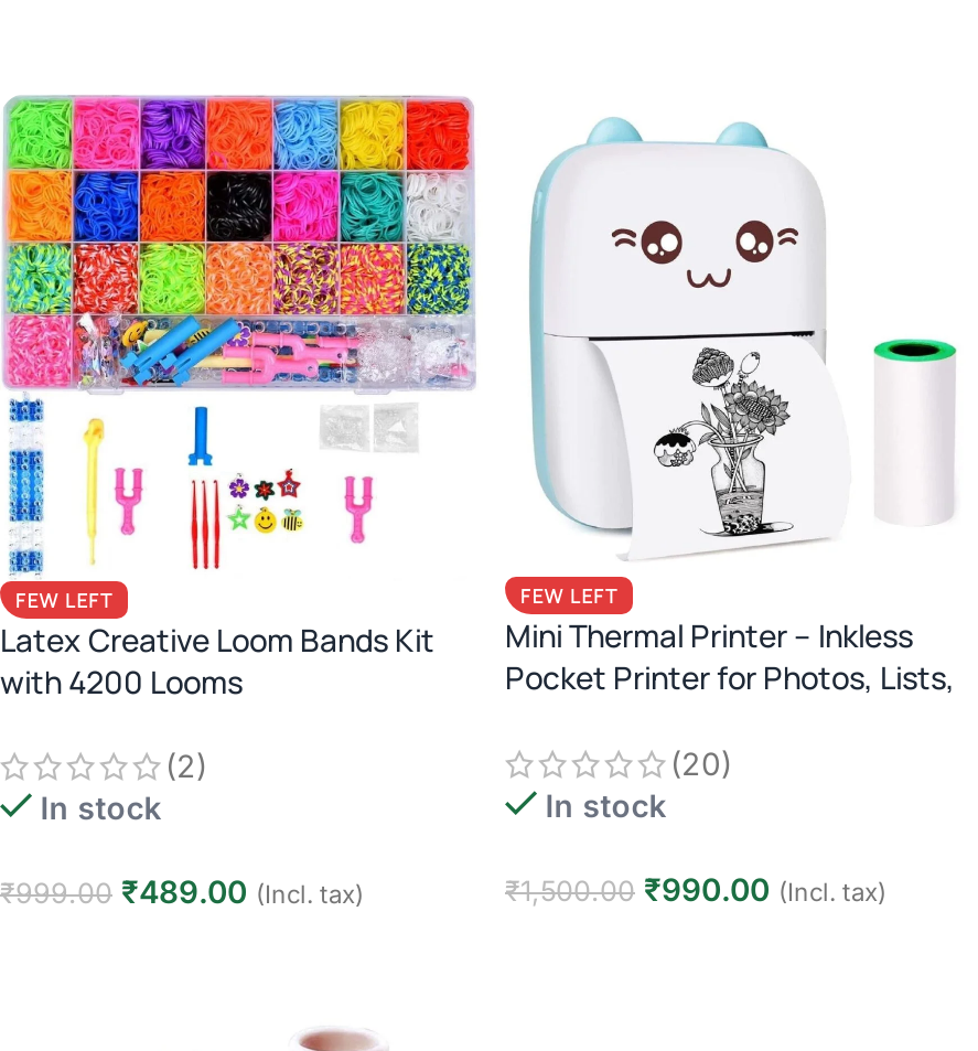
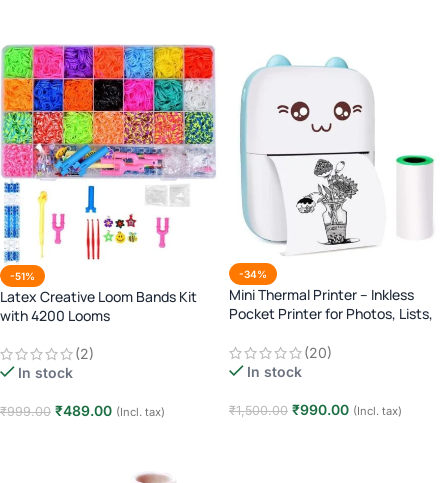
[15,586,112,615] FEW LEFT -> [10,270,35,282] -51%
[520,581,617,610] FEW LEFT -> [239,268,267,280] -34%

